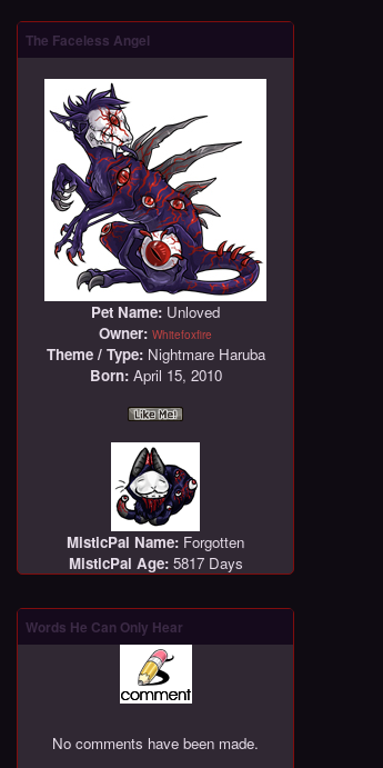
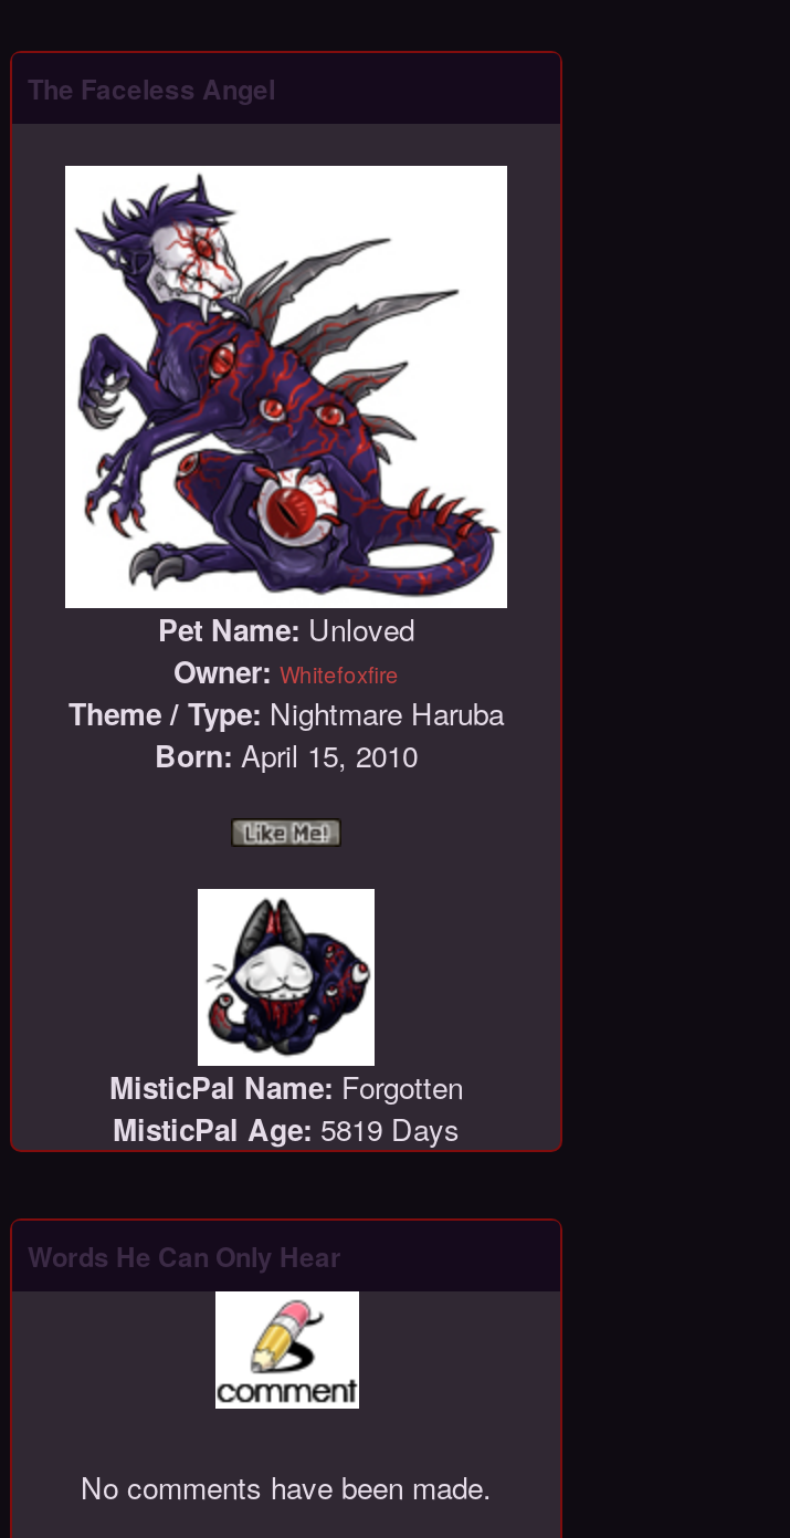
[68,552,243,573] MisticPal Age: 5817 Days -> [113,1108,460,1150] MisticPal Age: 5819 Days

